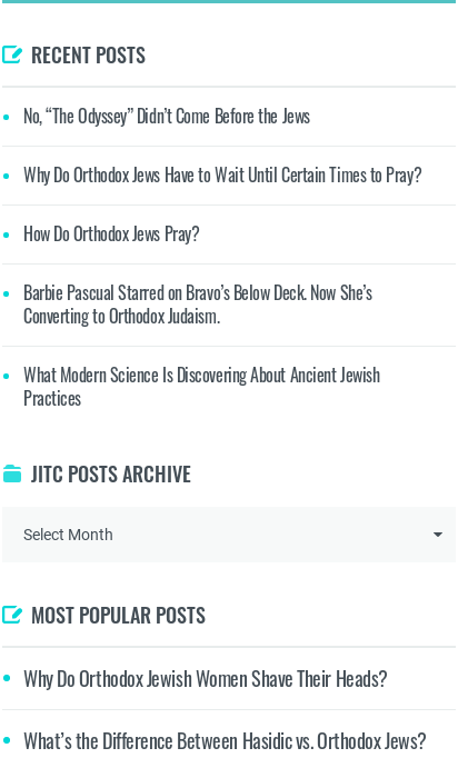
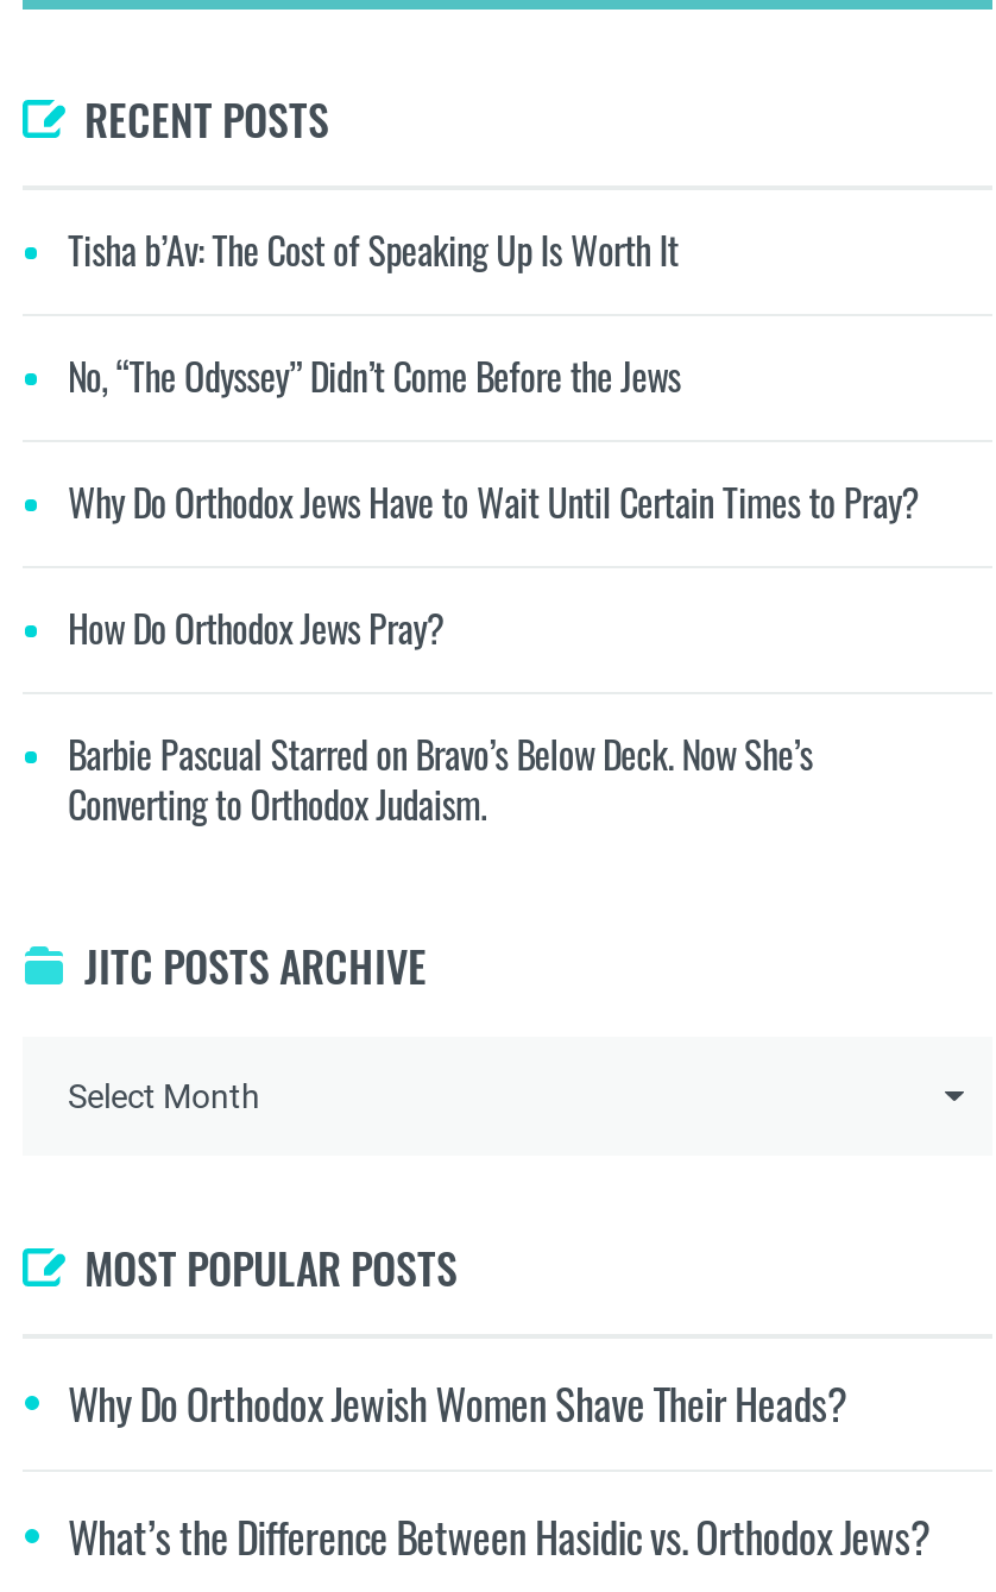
none -> [68,221,678,278] Tisha b’Av: The Cost of Speaking Up Is Worth It
moved [23,102,421,329] -> [68,347,919,832]: No, “The Odyssey” Didn’t Come Before the Jews | Why Do Orthodox Jews Have to Wait Until Certain Times to Pray? | How Do Orthodox Jews Pray? | Barbie Pascual Starred on Bravo’s Below Deck. Now She’s | Converting to Orthodox Judaism.
[23,361,379,411] What Modern Science Is Discovering About Ancient Jewish | Practices -> none

